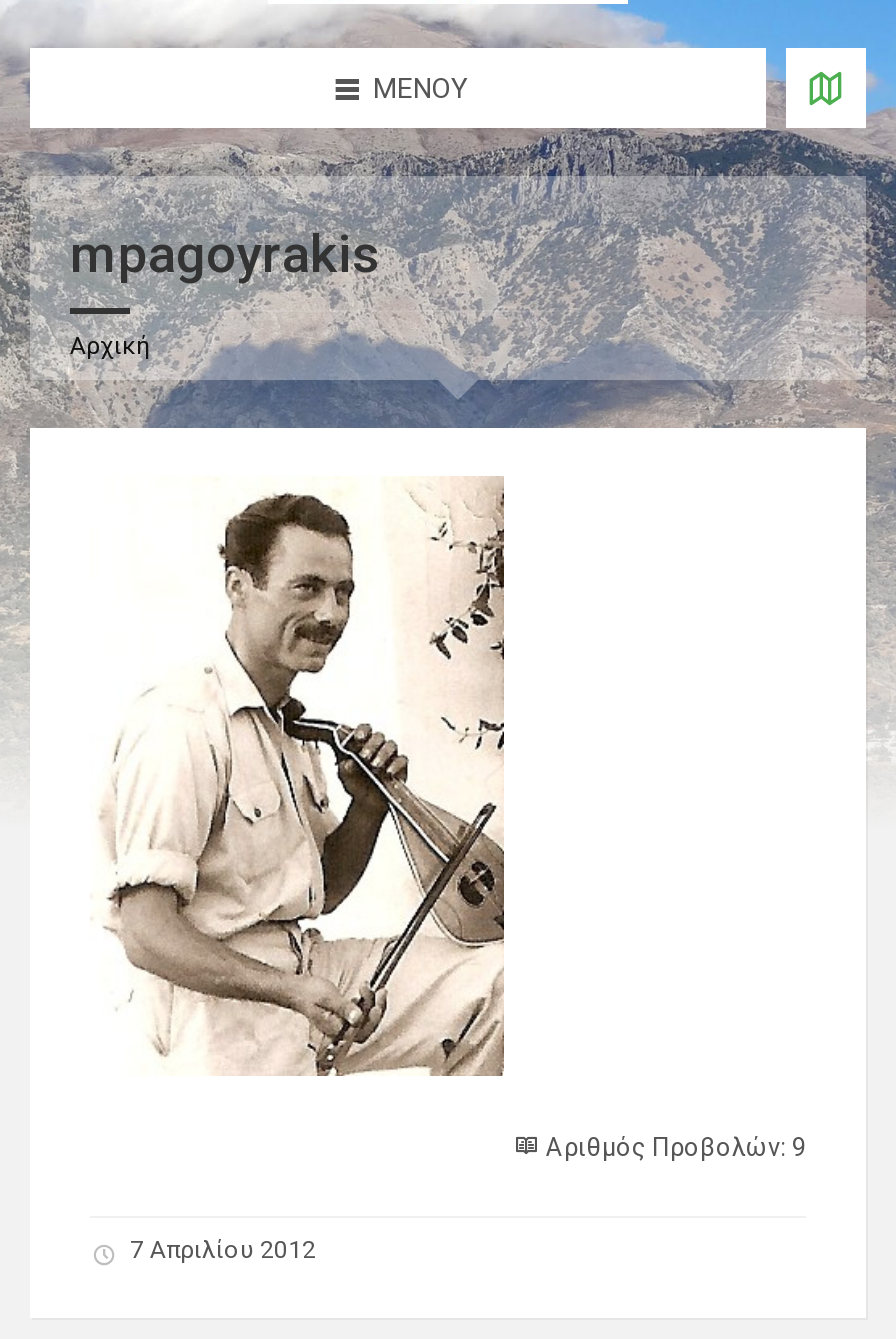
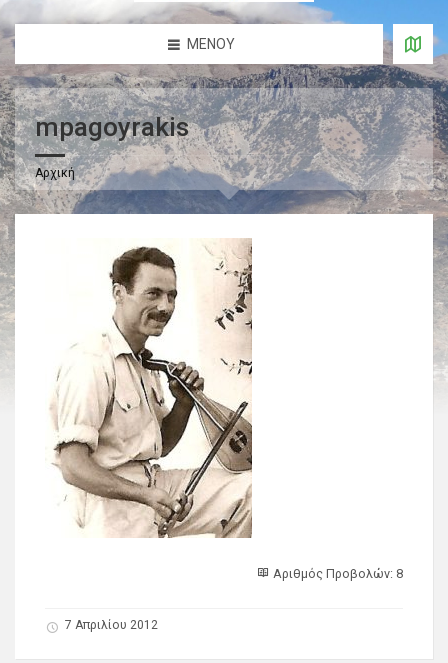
[540,1132,806,1162] Αριθμός Προβολών: 9 -> [270,566,403,581] Αριθμός Προβολών: 8

